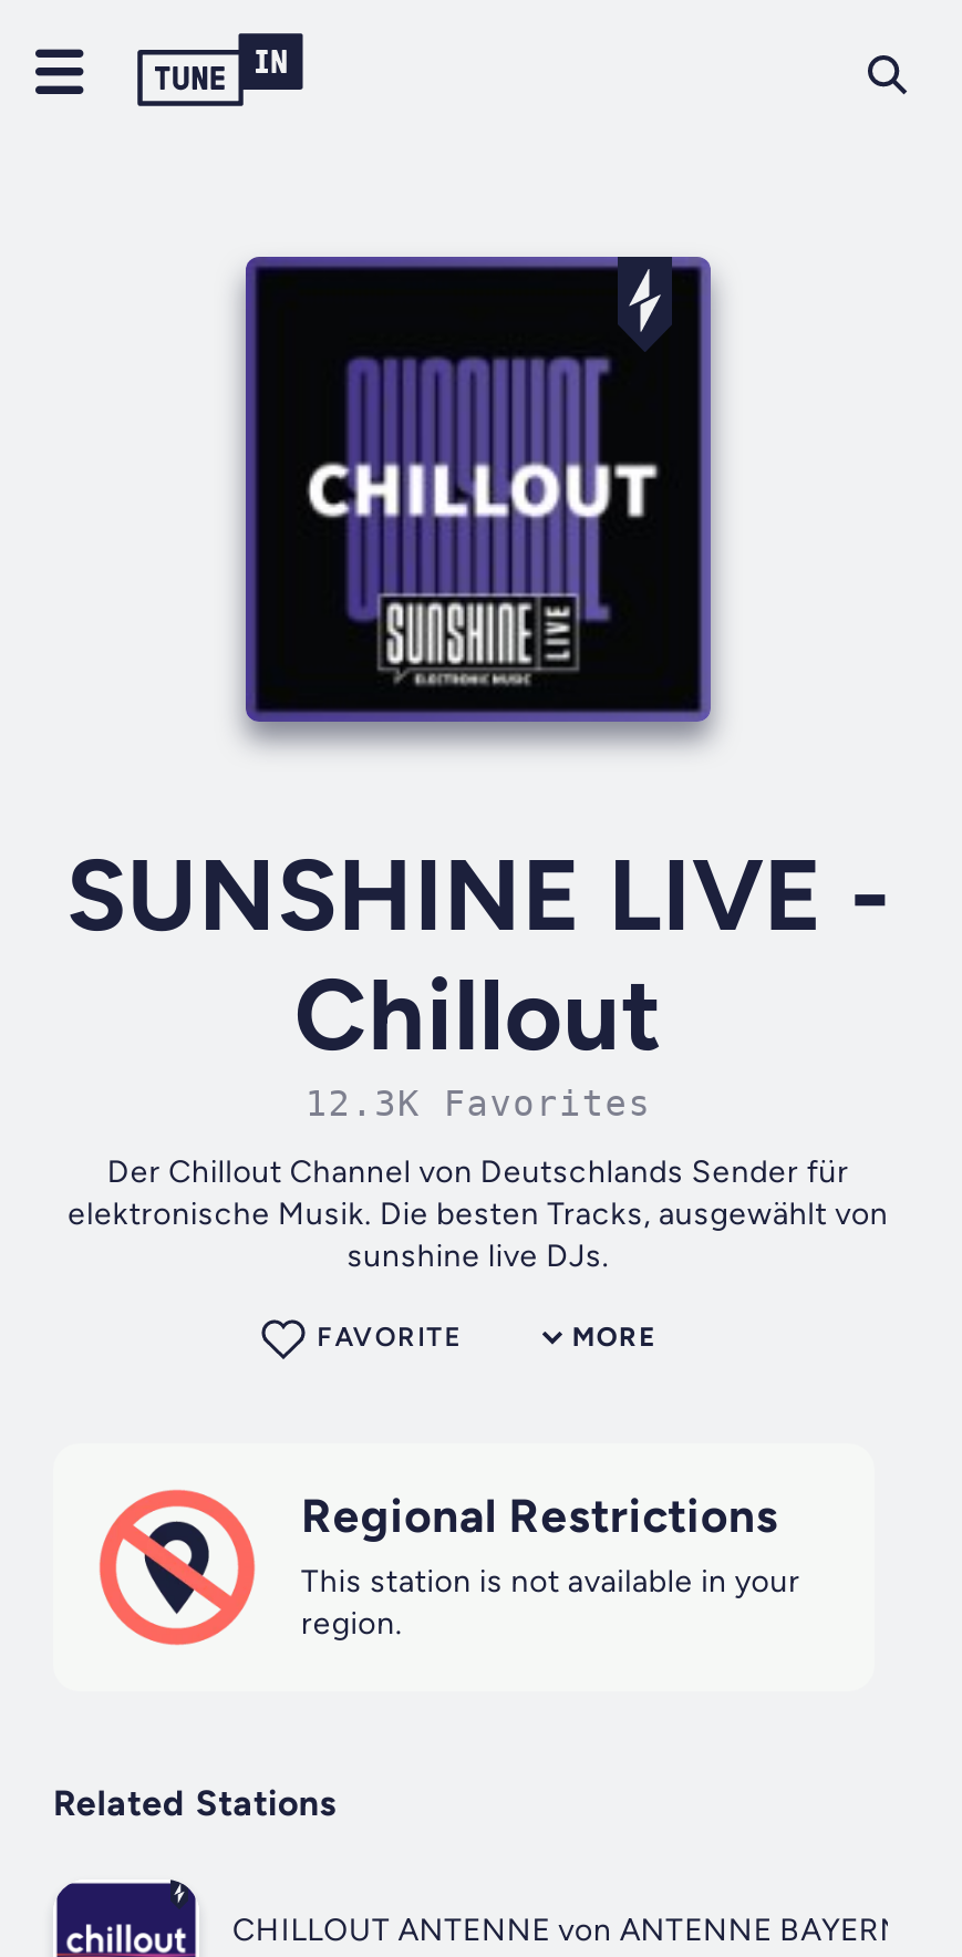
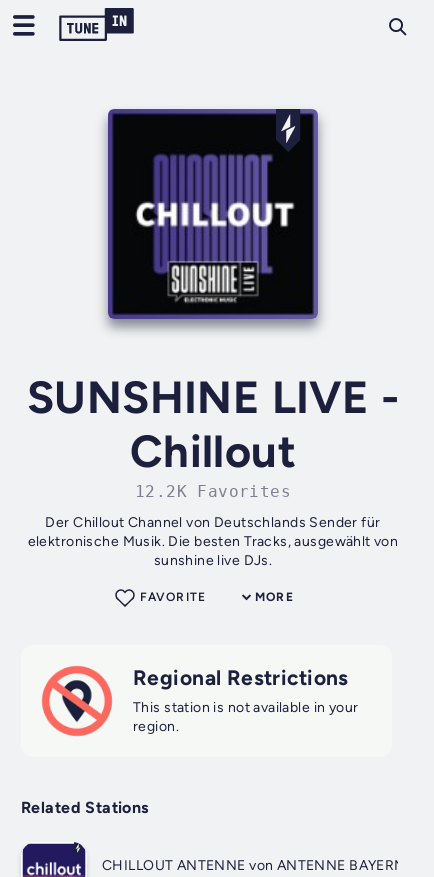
[305,1083,651,1125] 12.3K Favorites -> [135,482,291,501] 12.2K Favorites

